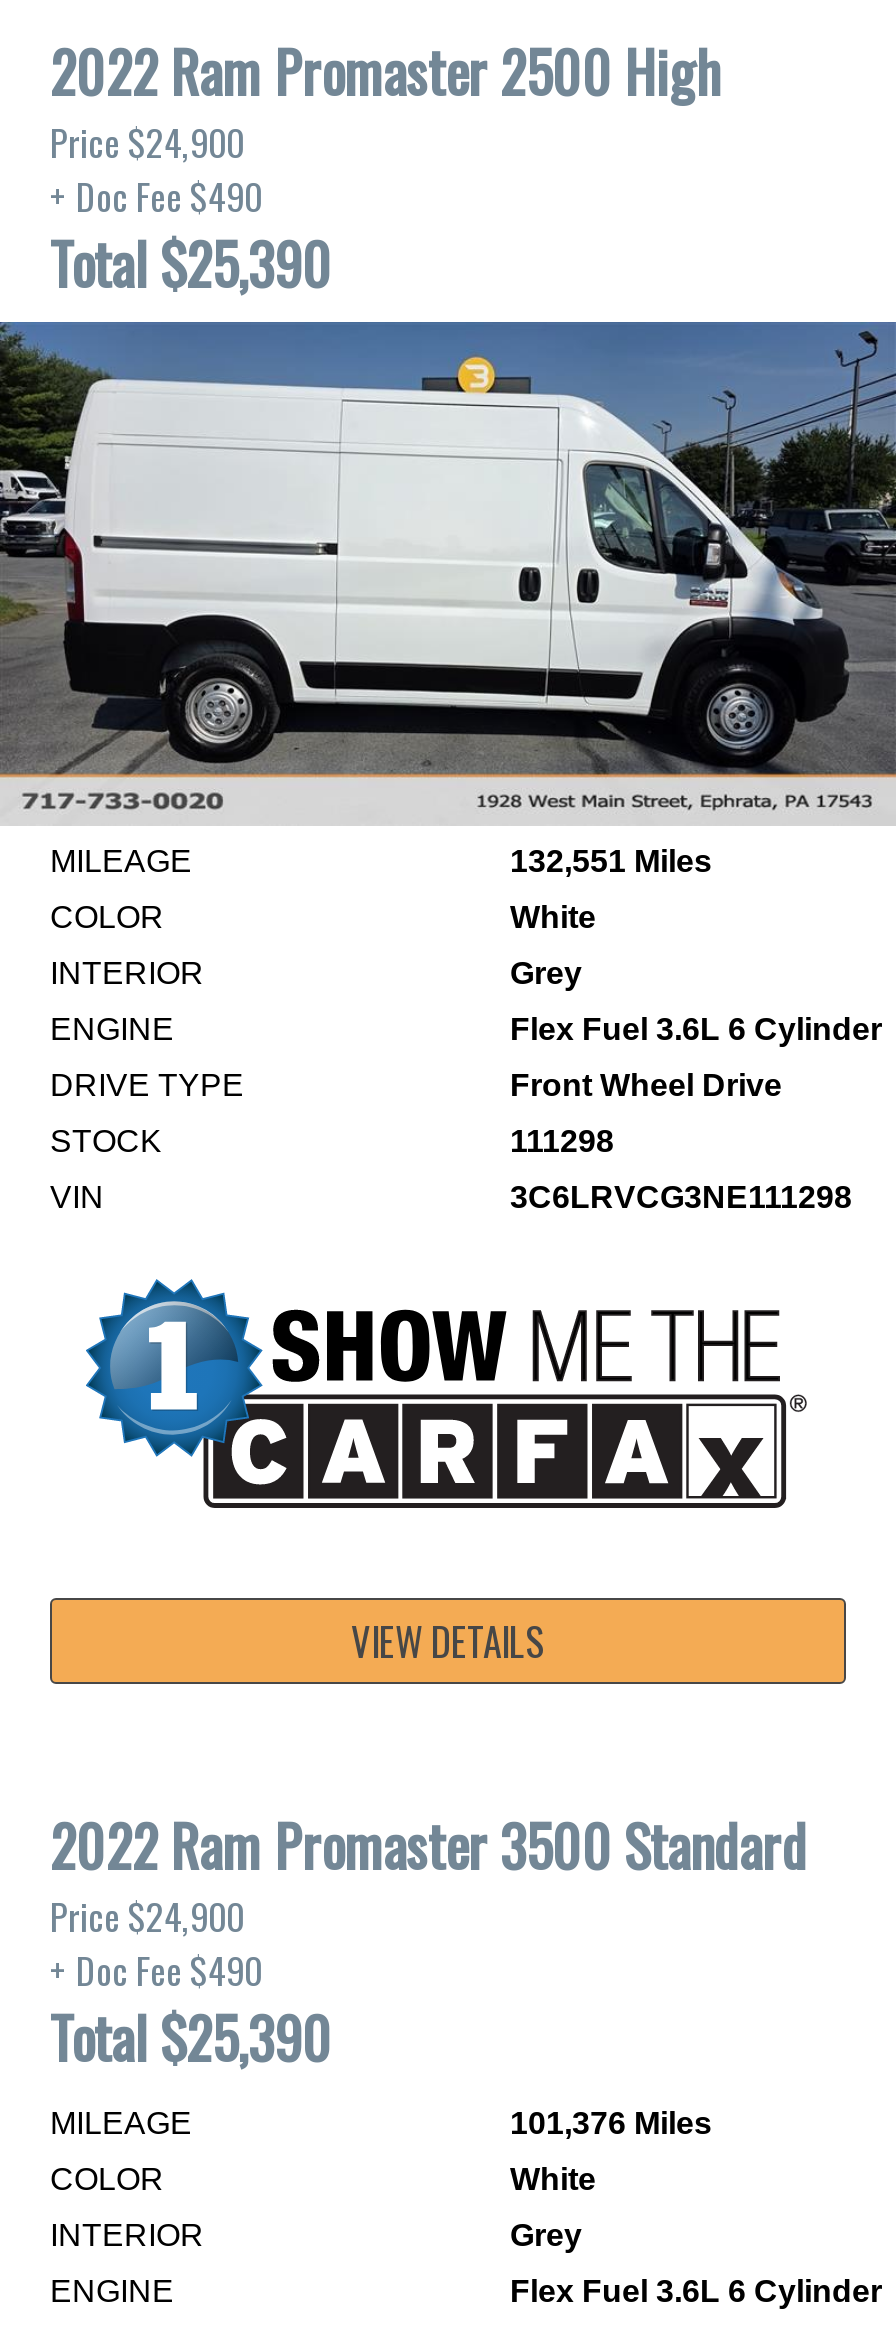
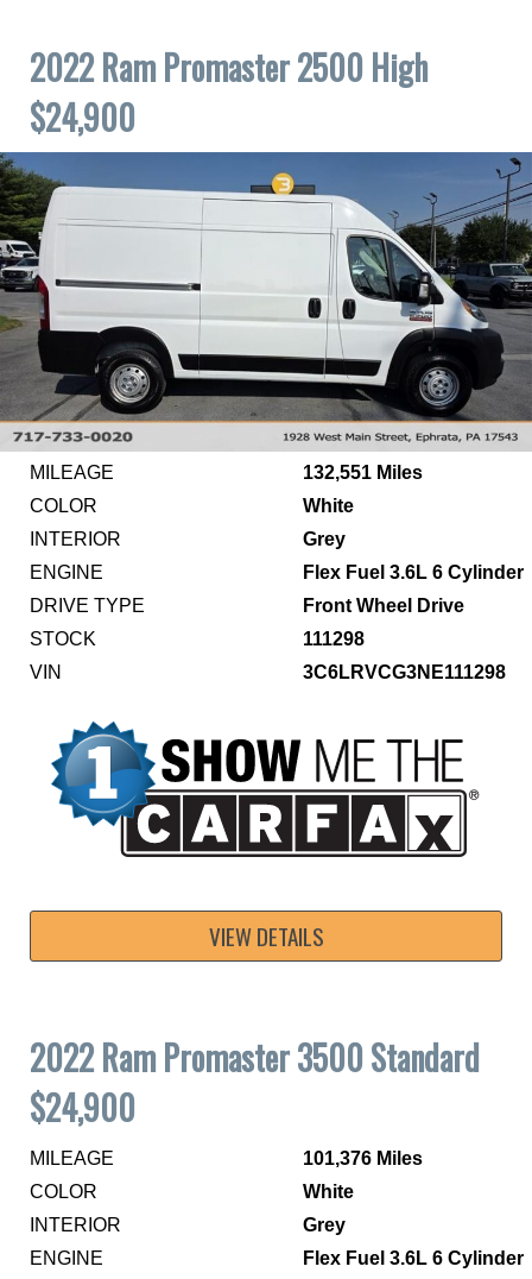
[50,115,332,305] Price $24,900 | + Doc Fee $490 | Total $25,390 -> [30,92,135,141] $24,900
[50,1889,332,2079] Price $24,900 | + Doc Fee $490 | Total $25,390 -> [30,1083,135,1131] $24,900

